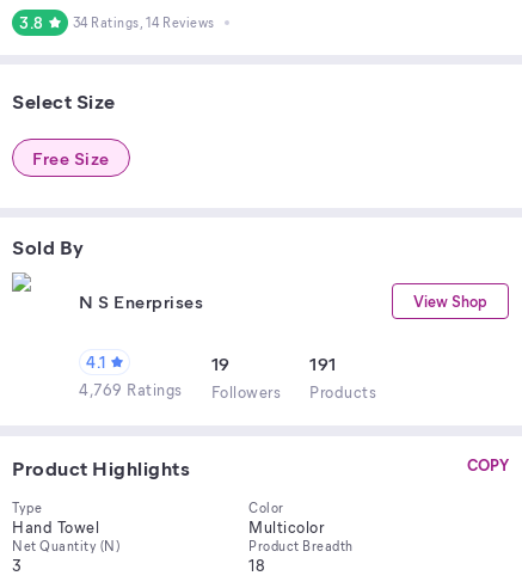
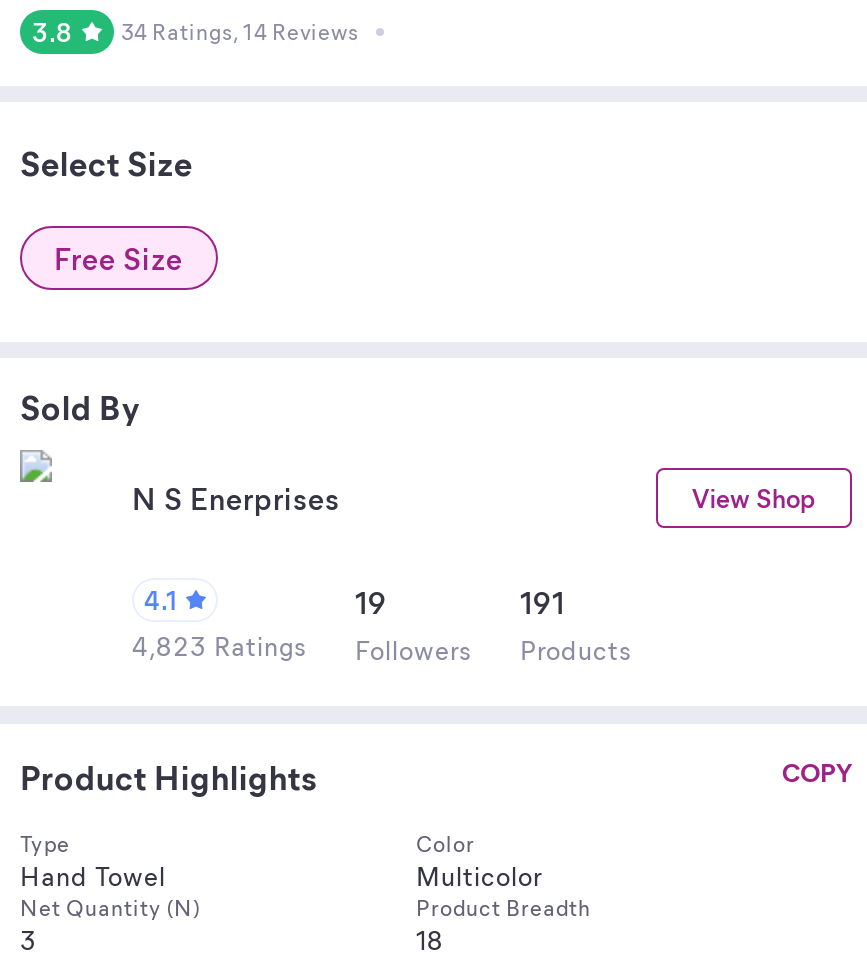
[79,379,376,402] 4,769 Ratings Followers Products -> [132,628,632,666] 4,823 Ratings Followers Products

